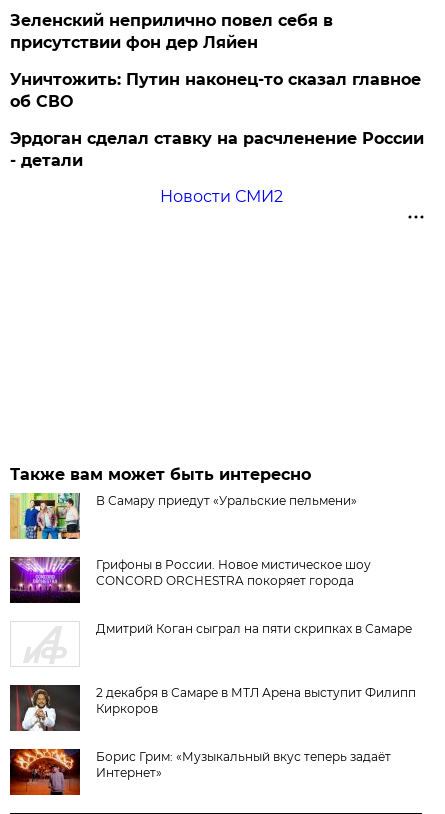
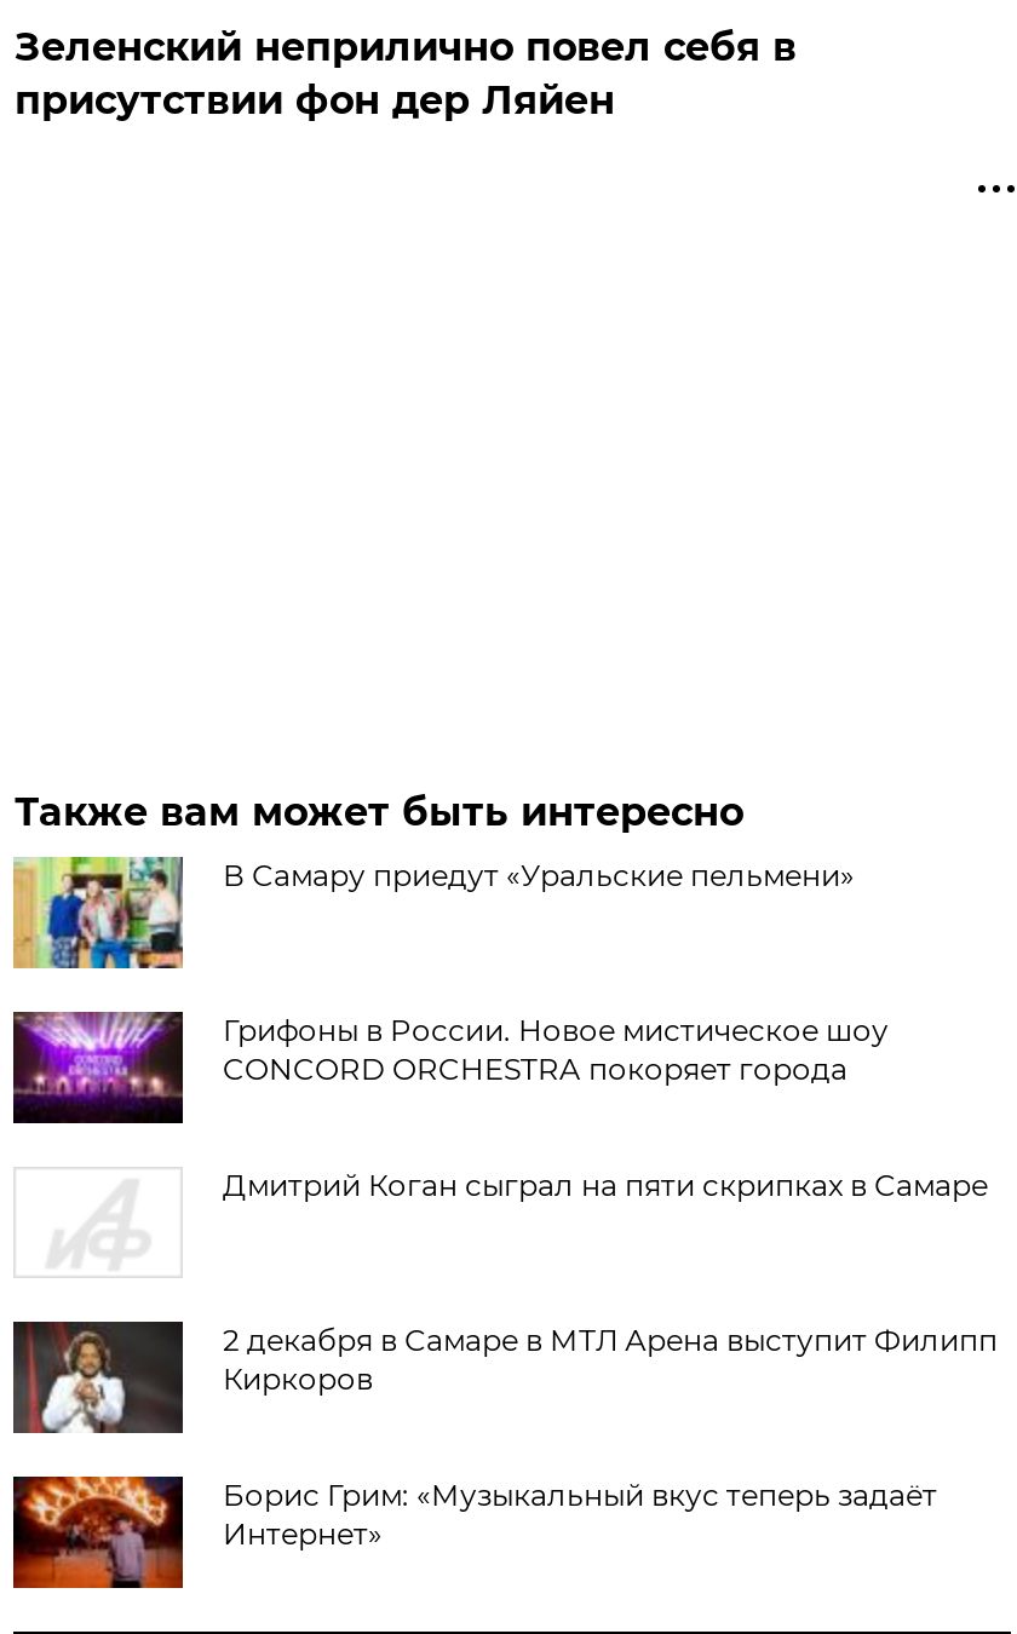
[10,70,424,206] Уничтожить: Путин наконец-то сказал главное | об СВО | Эрдоган сделал ставку на расчленение России | - детали | Новости СМИ2 -> none

